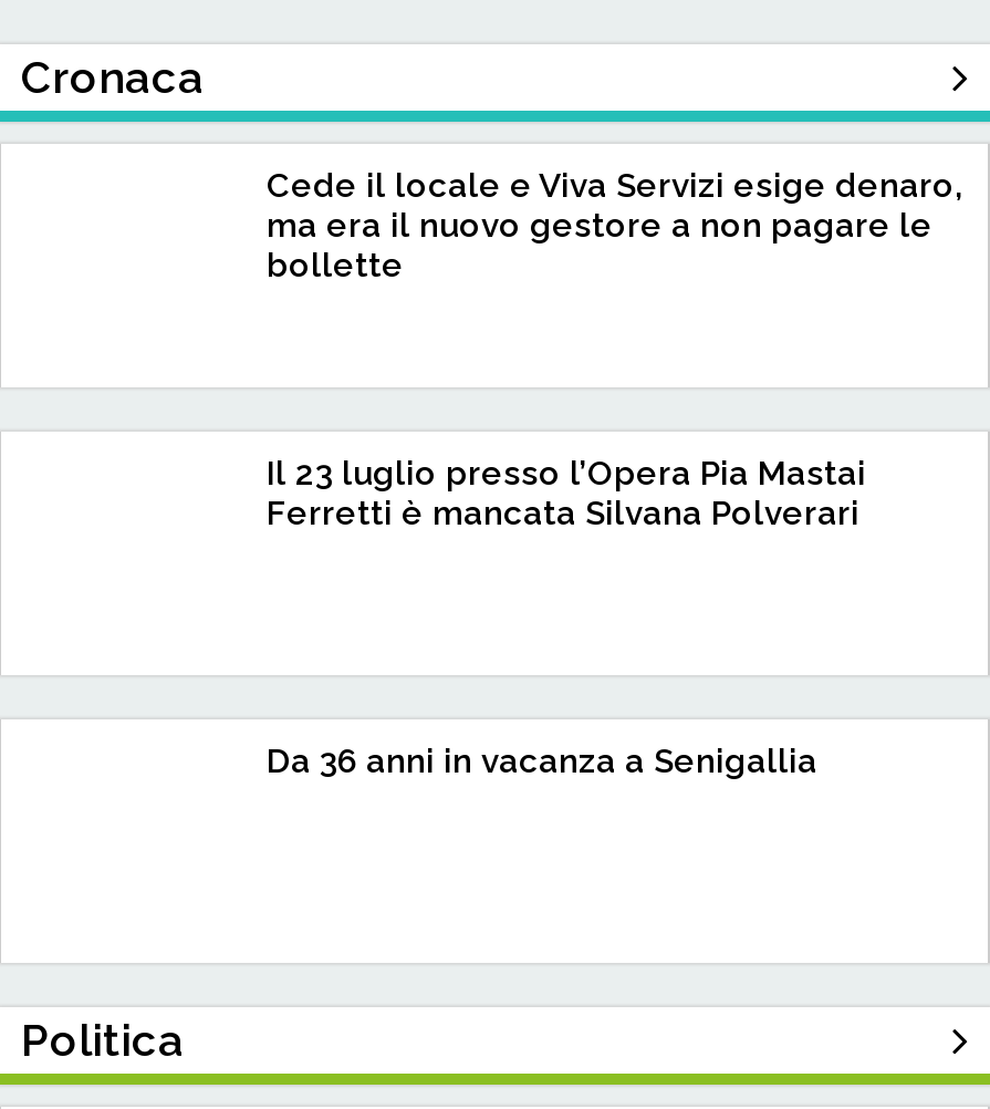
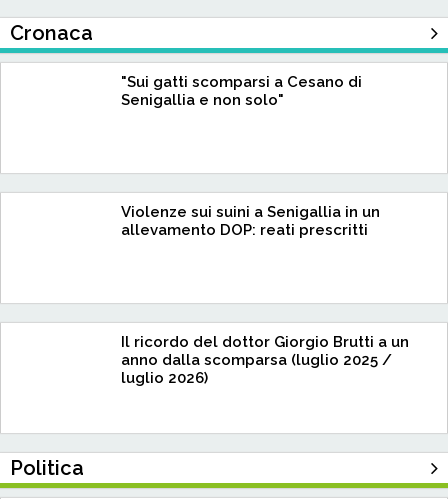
[267,167,963,286] Cede il locale e Viva Servizi esige denaro, | ma era il nuovo gestore a non pagare le | bollette -> [121,73,362,109] "Sui gatti scomparsi a Cesano di | Senigallia e non solo"
[267,455,866,534] Il 23 luglio presso l’Opera Pia Mastai | Ferretti è mancata Silvana Polverari -> [121,203,380,239] Violenze sui suini a Senigallia in un | allevamento DOP: reati prescritti
[267,742,817,782] Da 36 anni in vacanza a Senigallia -> [121,333,409,387] Il ricordo del dottor Giorgio Brutti a un | anno dalla scomparsa (luglio 2025 / | luglio 2026)

